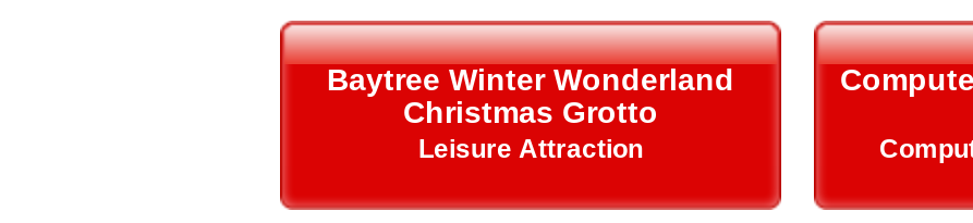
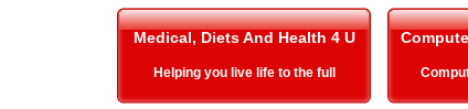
[327,62,734,164] Baytree Winter Wonderland | Christmas Grotto | Leisure Attraction -> [133,29,355,80] Medical, Diets And Health 4 U | Helping you live life to the full

